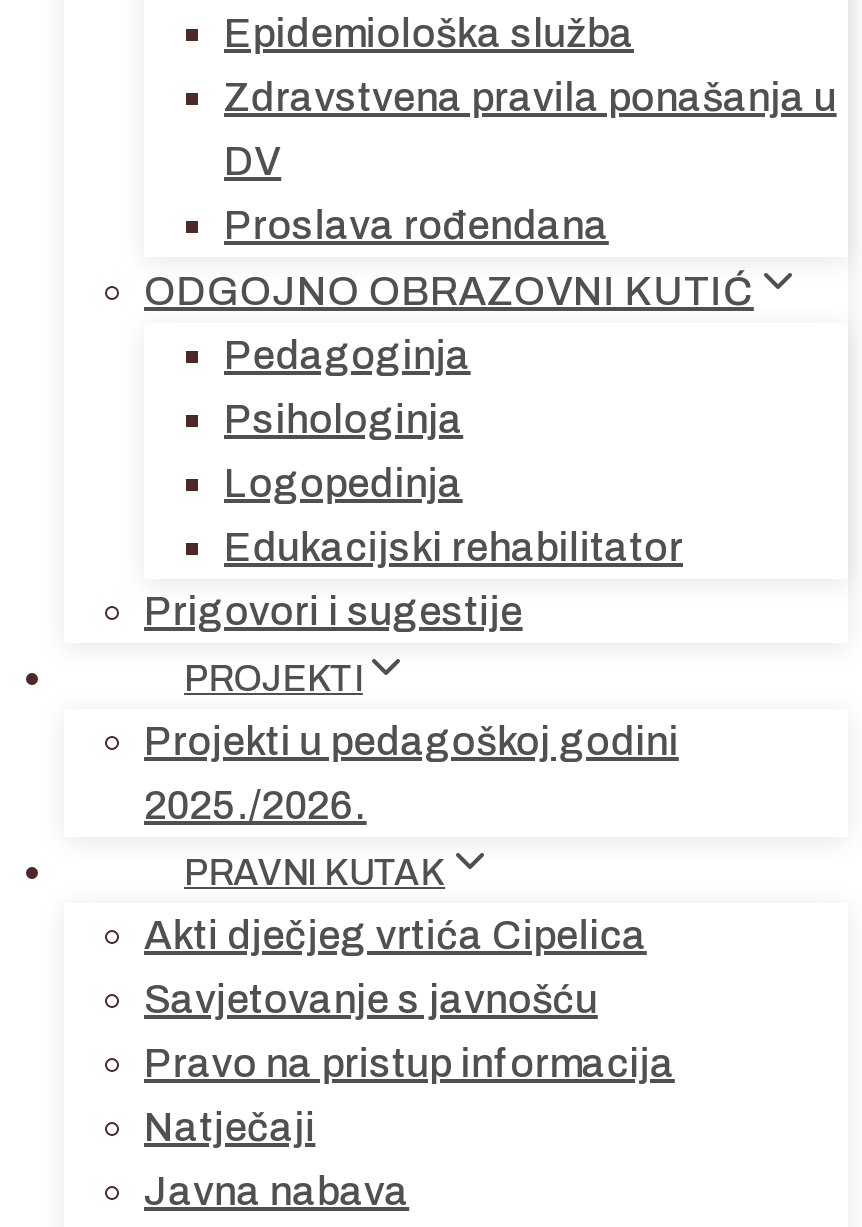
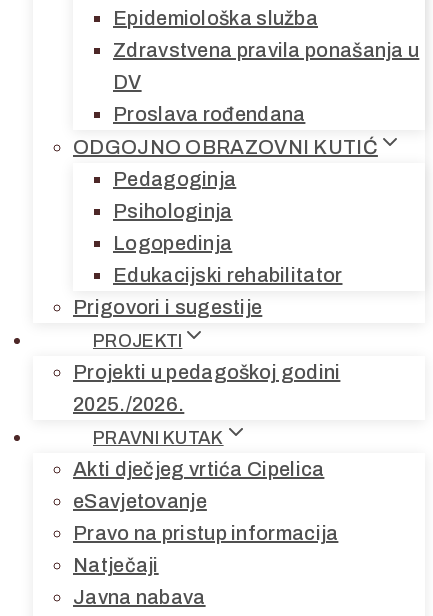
[144,977,598,1021] Savjetovanje s javnošću -> [73,490,207,512] eSavjetovanje

